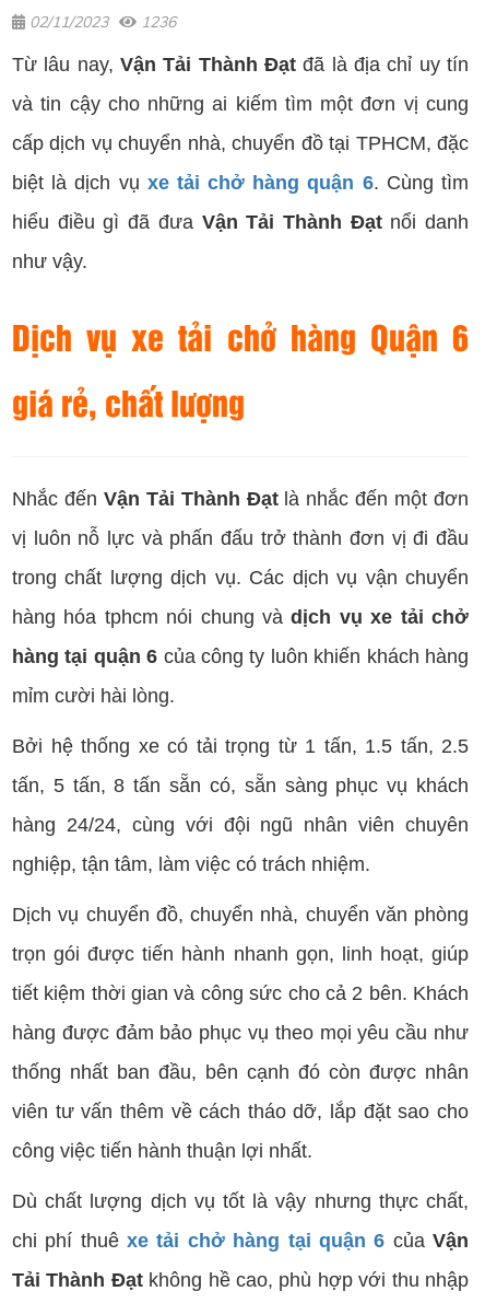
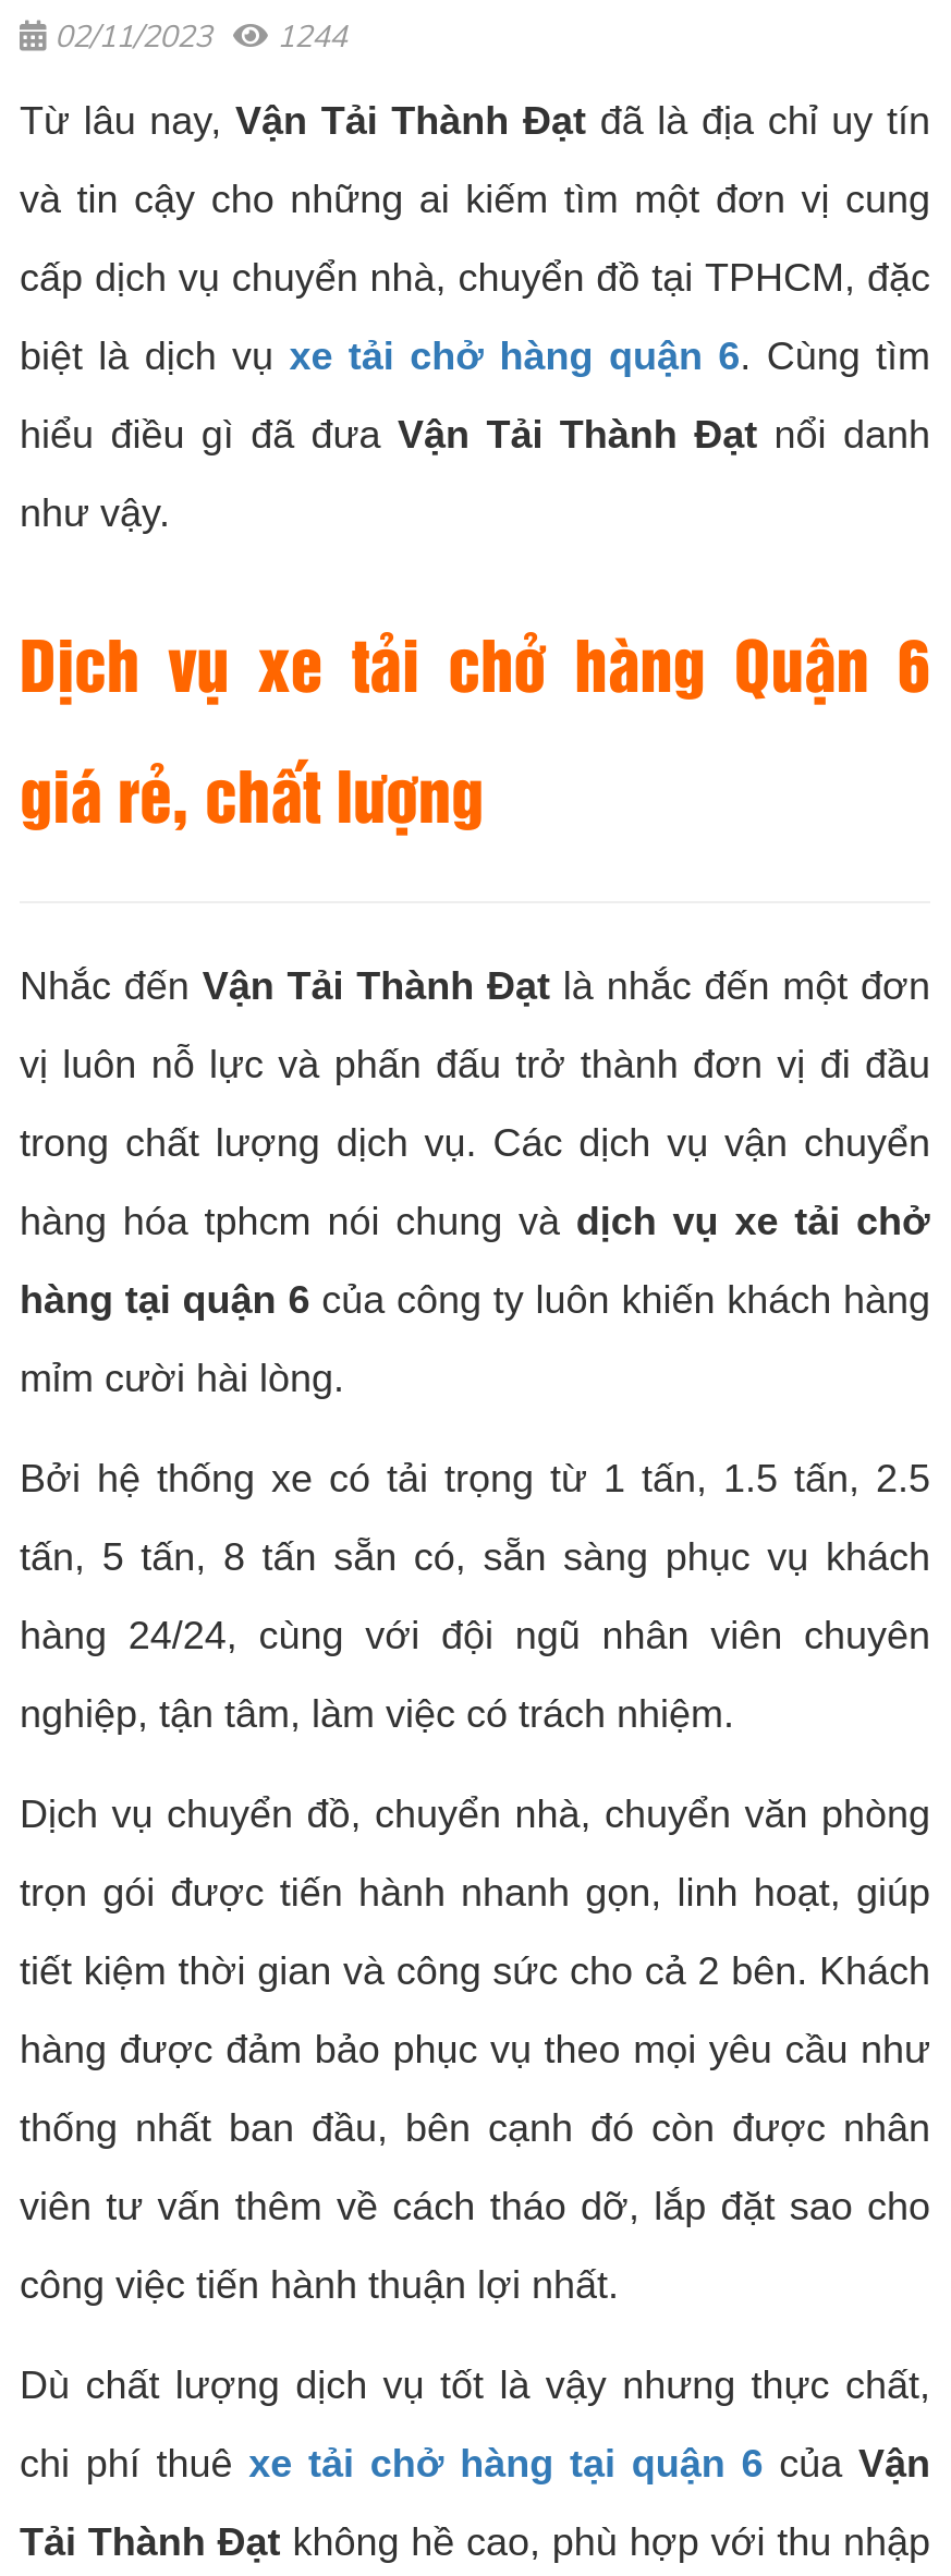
[25,12,176,32] 02/11/2023 1236 -> [46,17,346,56] 02/11/2023 1244

